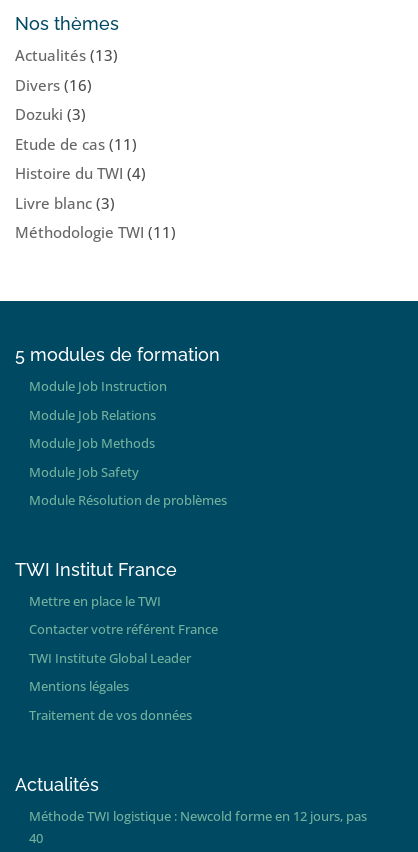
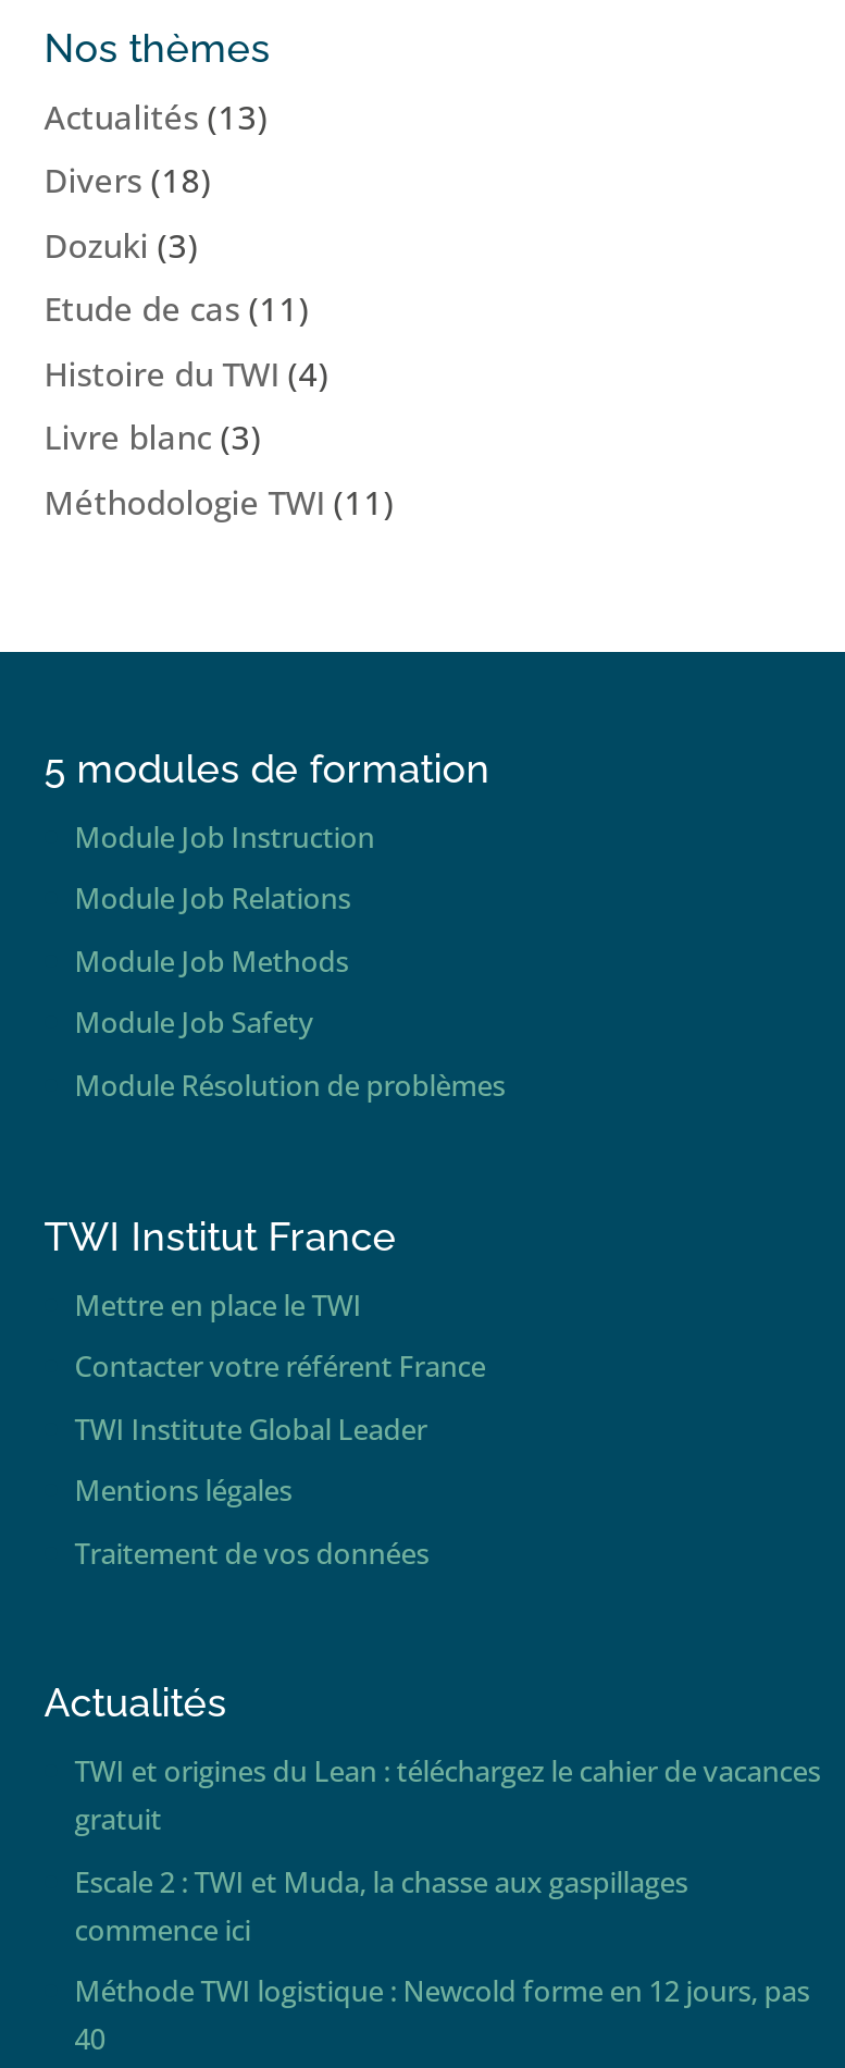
[15,75,92,95] Divers (16) -> [44,158,212,202] Divers (18)
none -> [75,1751,821,1948] TWI et origines du Lean : téléchargez le cahier de vacances | gratuit | Escale 2 : TWI et Muda, la chasse aux gaspillages | commence ici

